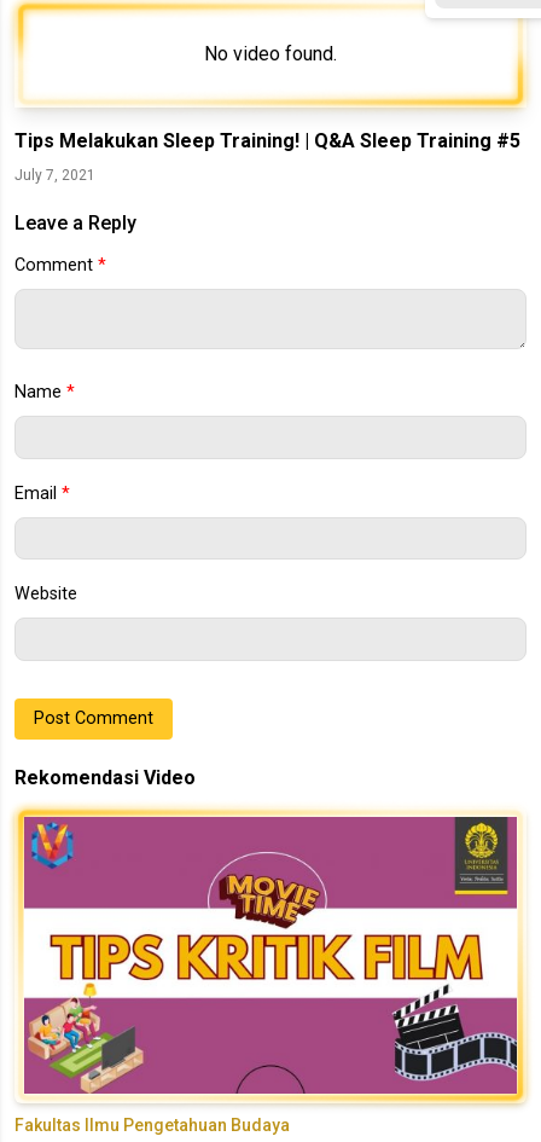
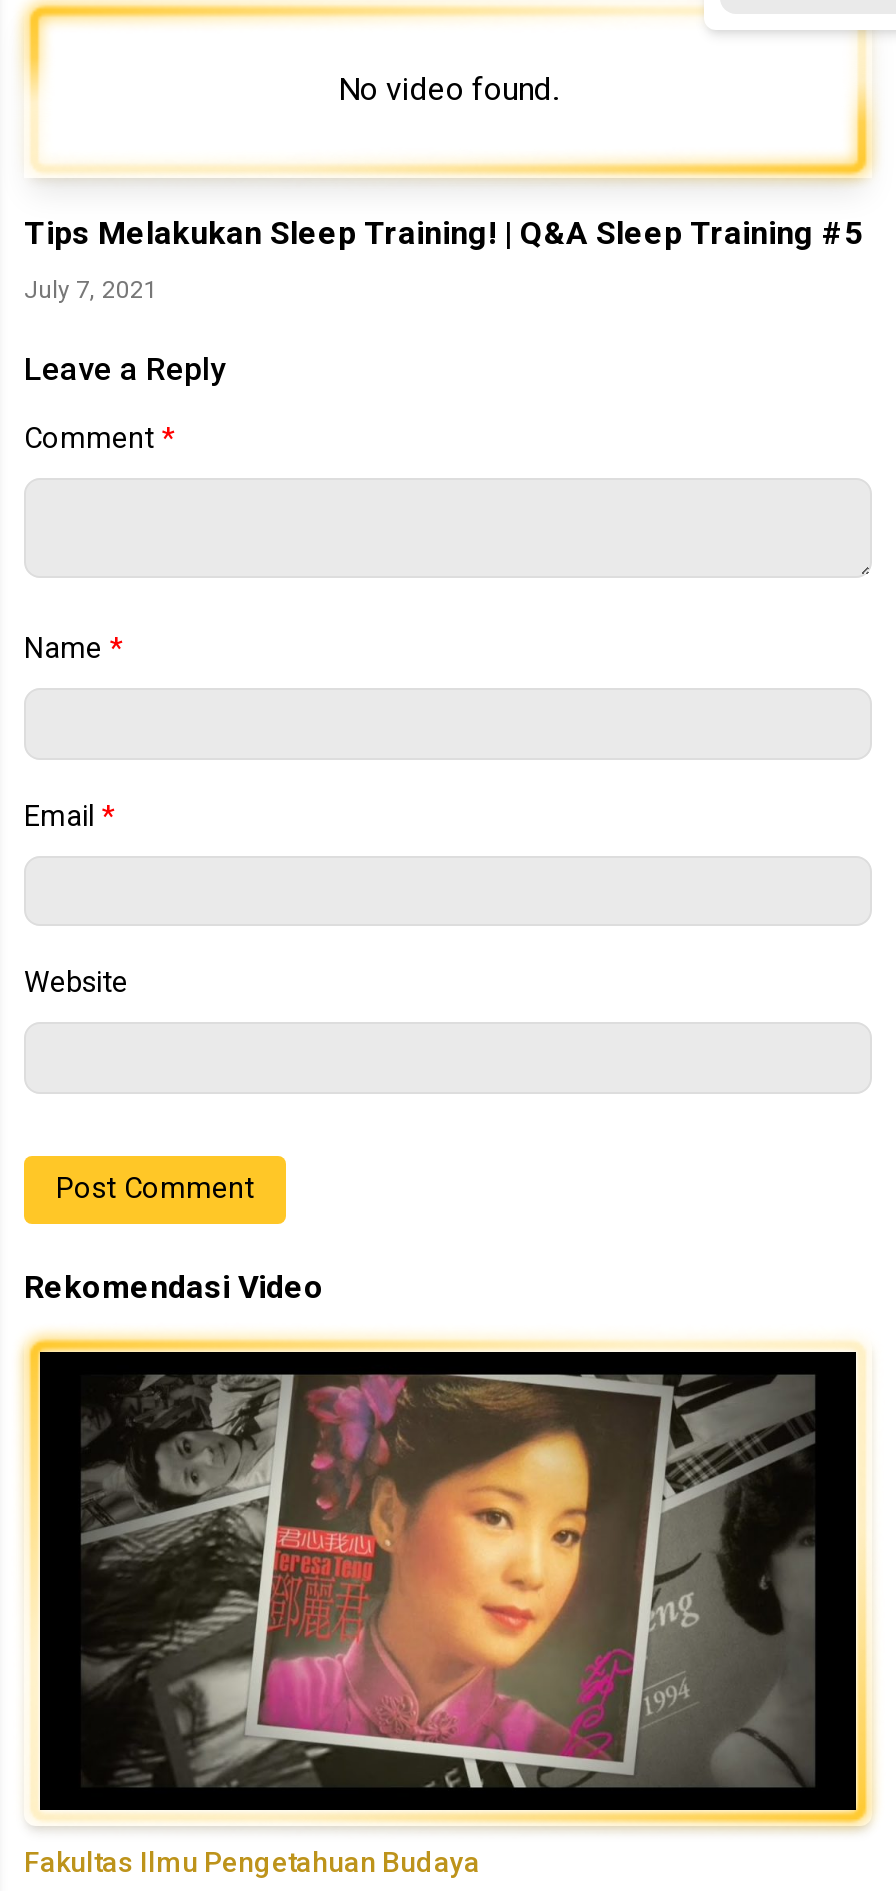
[23,816,518,1095] [image] -> [38,1350,858,1814] [image]

